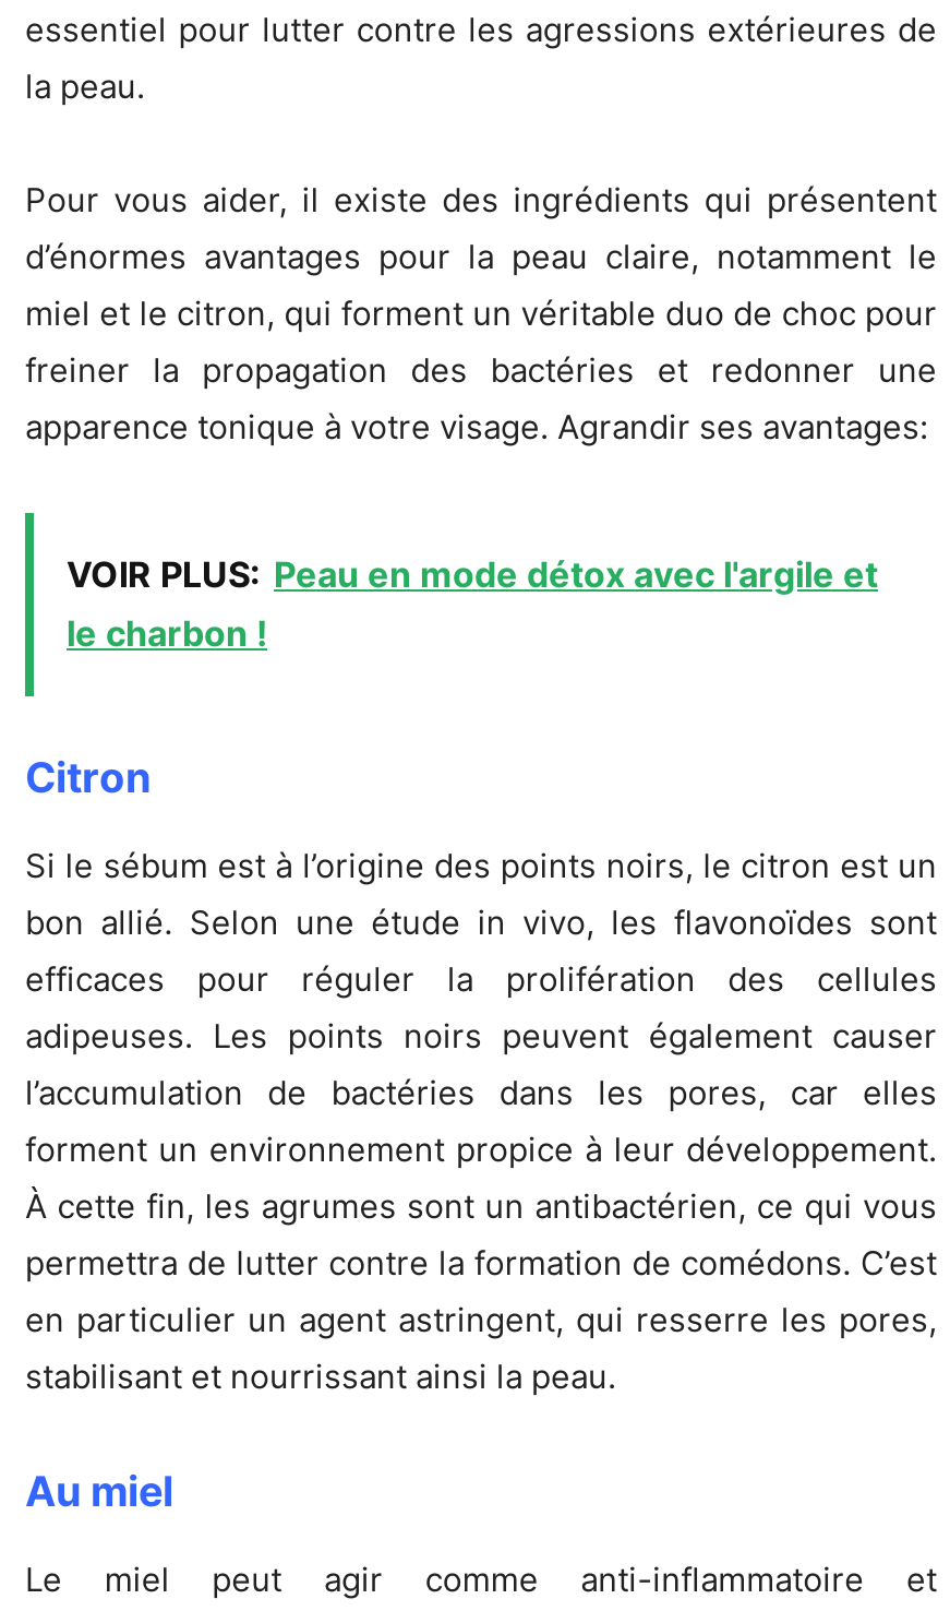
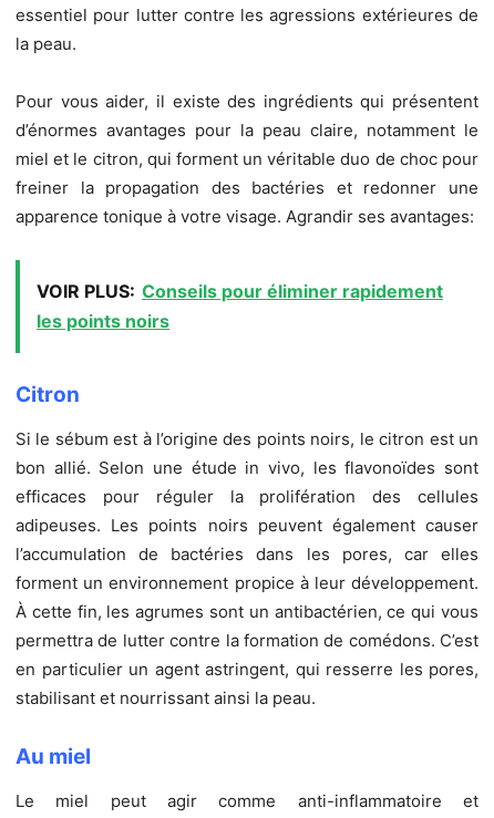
[67,553,878,656] VOIR PLUS: Peau en mode détox avec l'argile et | le charbon ! -> [37,280,443,333] VOIR PLUS: Conseils pour éliminer rapidement | les points noirs

